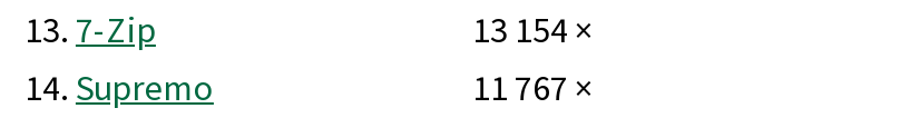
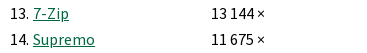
[472,6,593,51] 13 154 × -> [211,3,265,23] 13 144 ×
[472,64,593,109] 11 767 × -> [211,29,265,49] 11 675 ×

